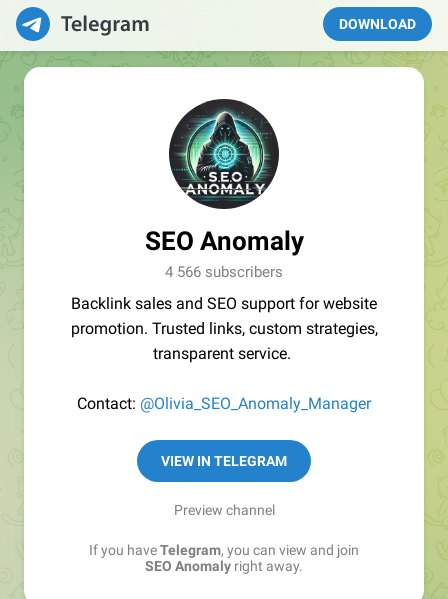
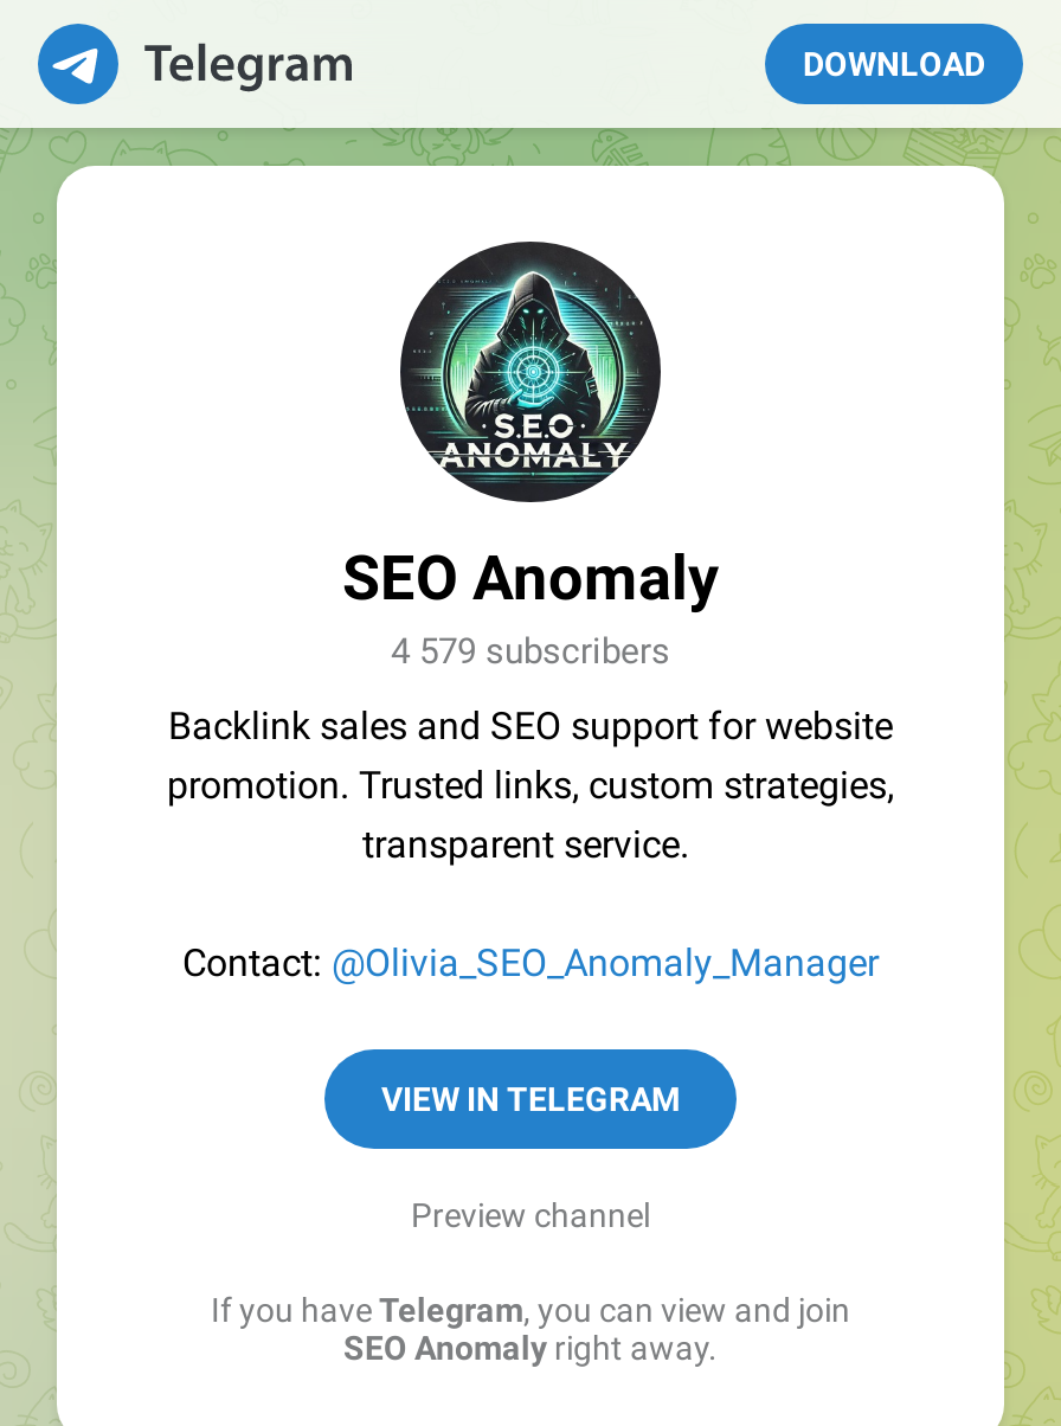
[165,263,283,281] 4 566 subscribers -> [391,630,670,673] 4 579 subscribers

